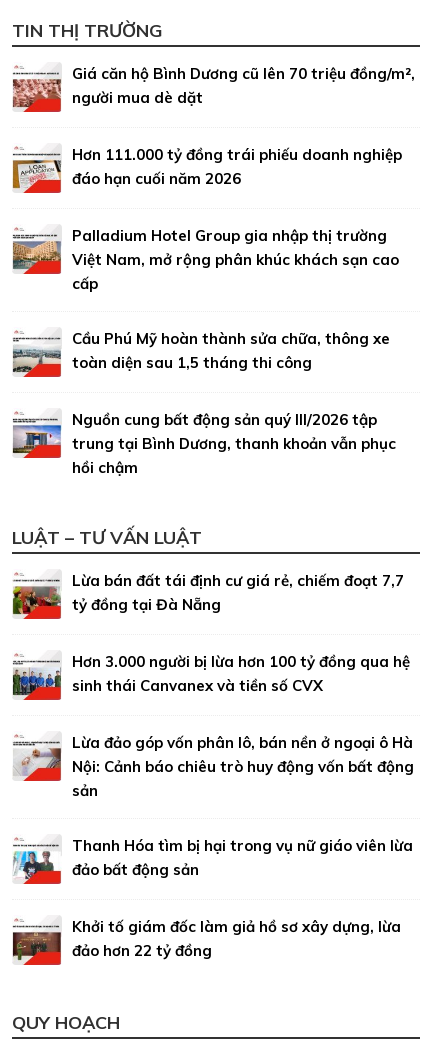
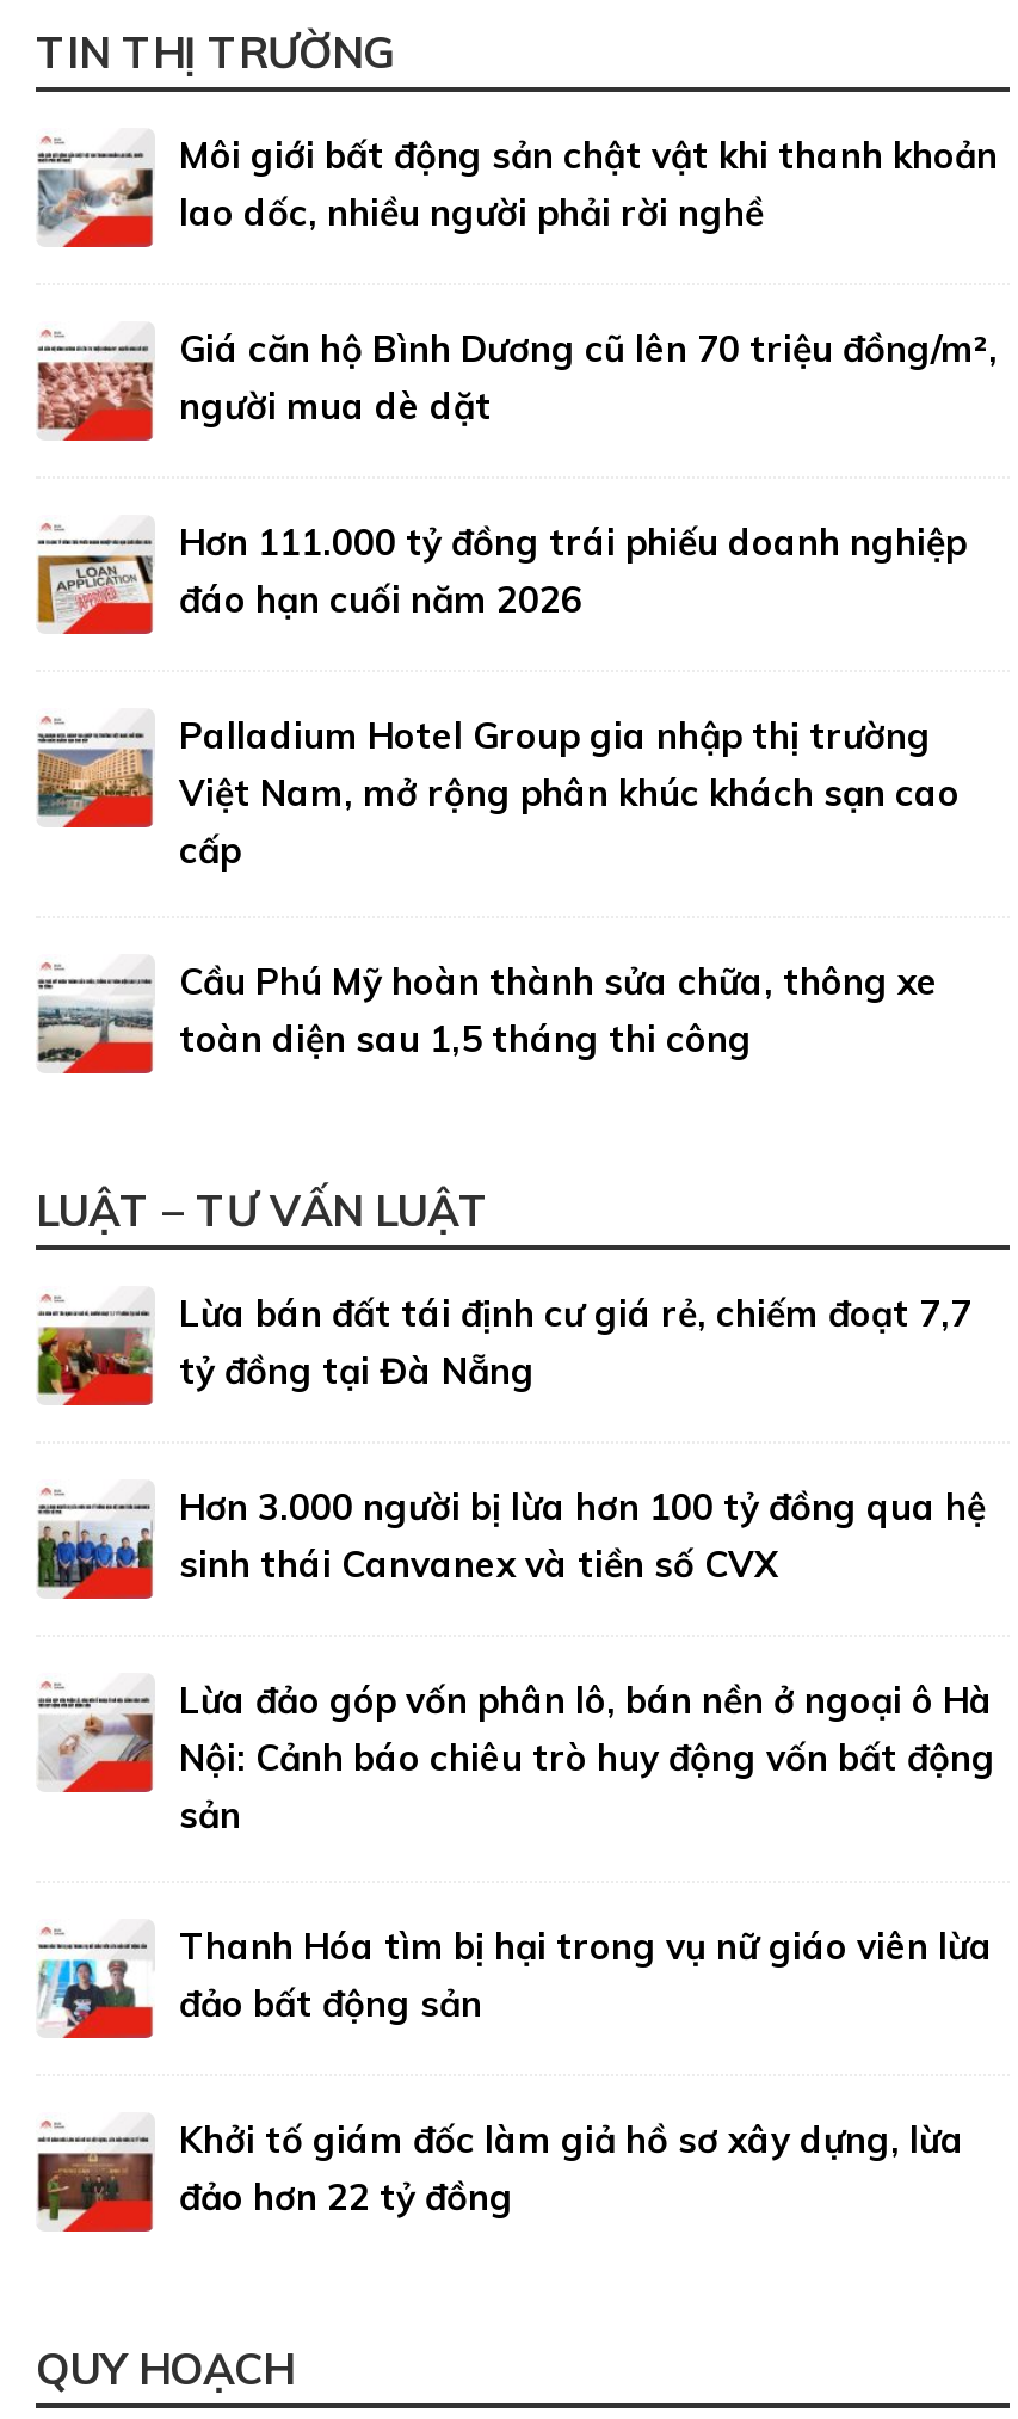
none -> [36,132,998,238] [image] | Môi giới bất động sản chật vật khi thanh khoản | lao dốc, nhiều người phải rời nghề
moved [11,65,402,372] -> [33,328,967,1060]: [image] | người mua dè dặt | Hơn 111.000 tỷ đồng trái phiếu doanh nghiệp | ... | Cầu Phú Mỹ hoàn thành sửa chữa, thông xe | toàn diện sau 1,5 tháng thi công
[12,410,396,477] [image] | Nguồn cung bất động sản quý III/2026 tập | trung tại Bình Dương, thanh khoản vẫn phục | hồi chậm -> none

